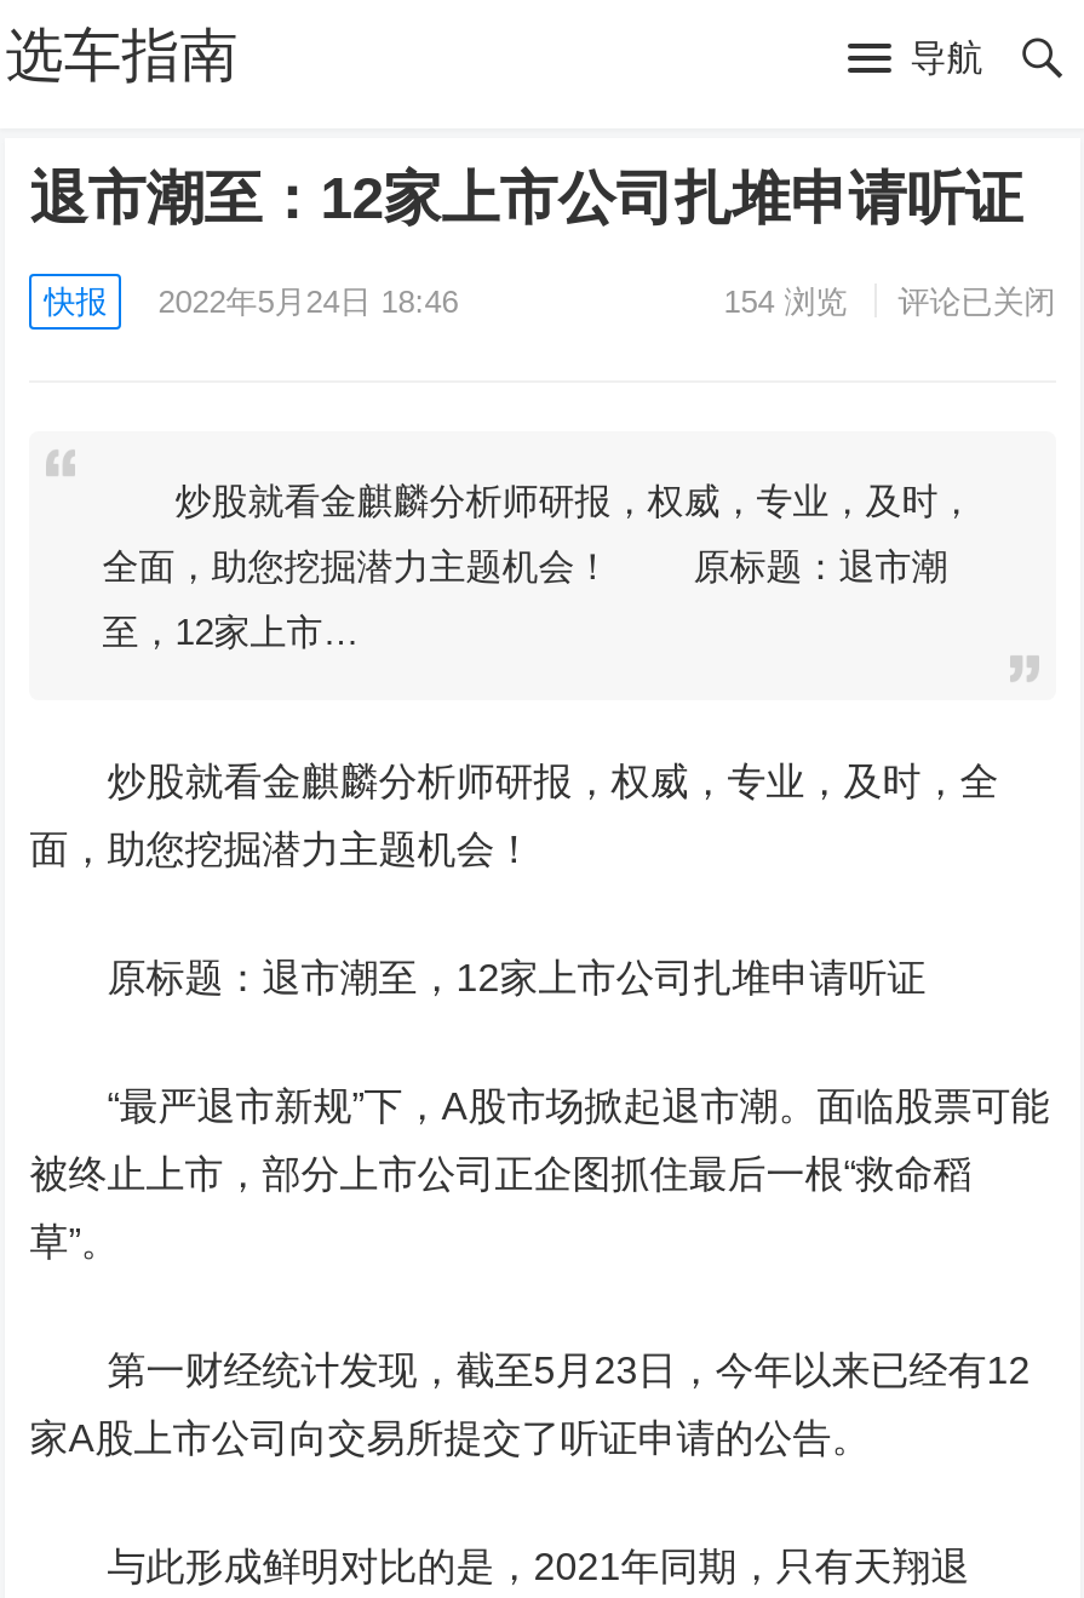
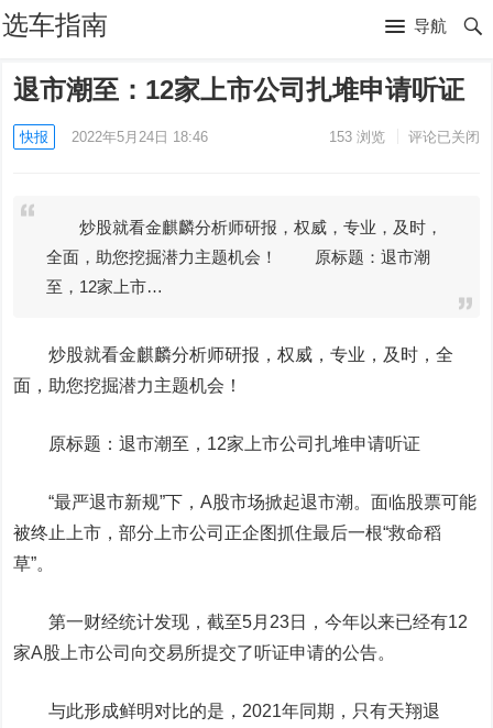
[724,283,1056,320] 154浏览 评论已关闭 -> [329,129,480,145] 153浏览 评论已关闭

